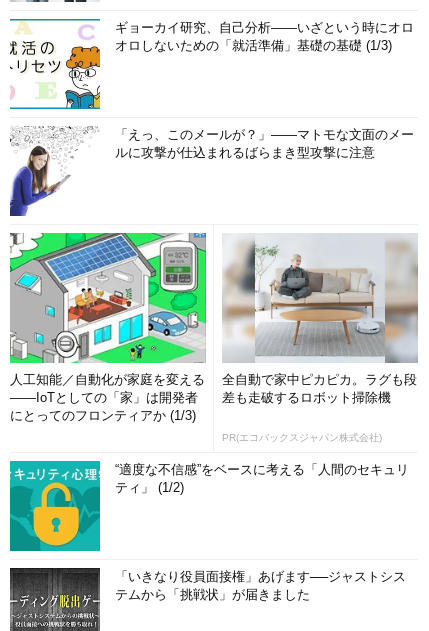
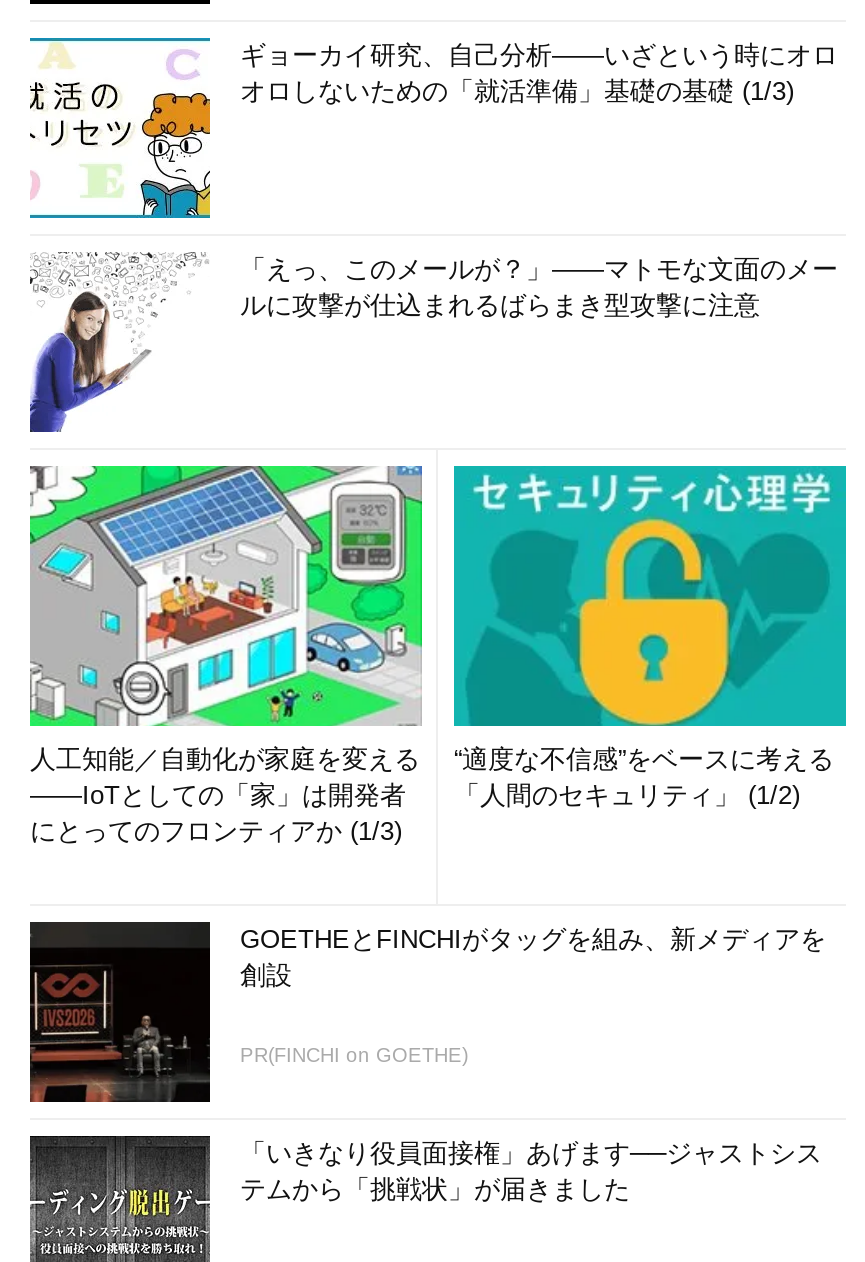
[222,233,419,405] [image] | 全自動で家中ピカピカ。ラグも段 | 差も走破するロボット掃除機 -> [452,464,848,810] [image] | “適度な不信感”をベースに考える | 「人間のセキュリティ」 (1/2)
[222,432,382,443] PR(エコバックスジャパン株式会社) -> [240,924,826,990] GOETHEとFINCHIがタッグを組み、新メディアを | 創設
[9,460,409,552] [image] | “適度な不信感”をベースに考える「人間のセキュリ | ティ」 (1/2) -> [28,920,468,1104] [image] | PR(FINCHI on GOETHE)

